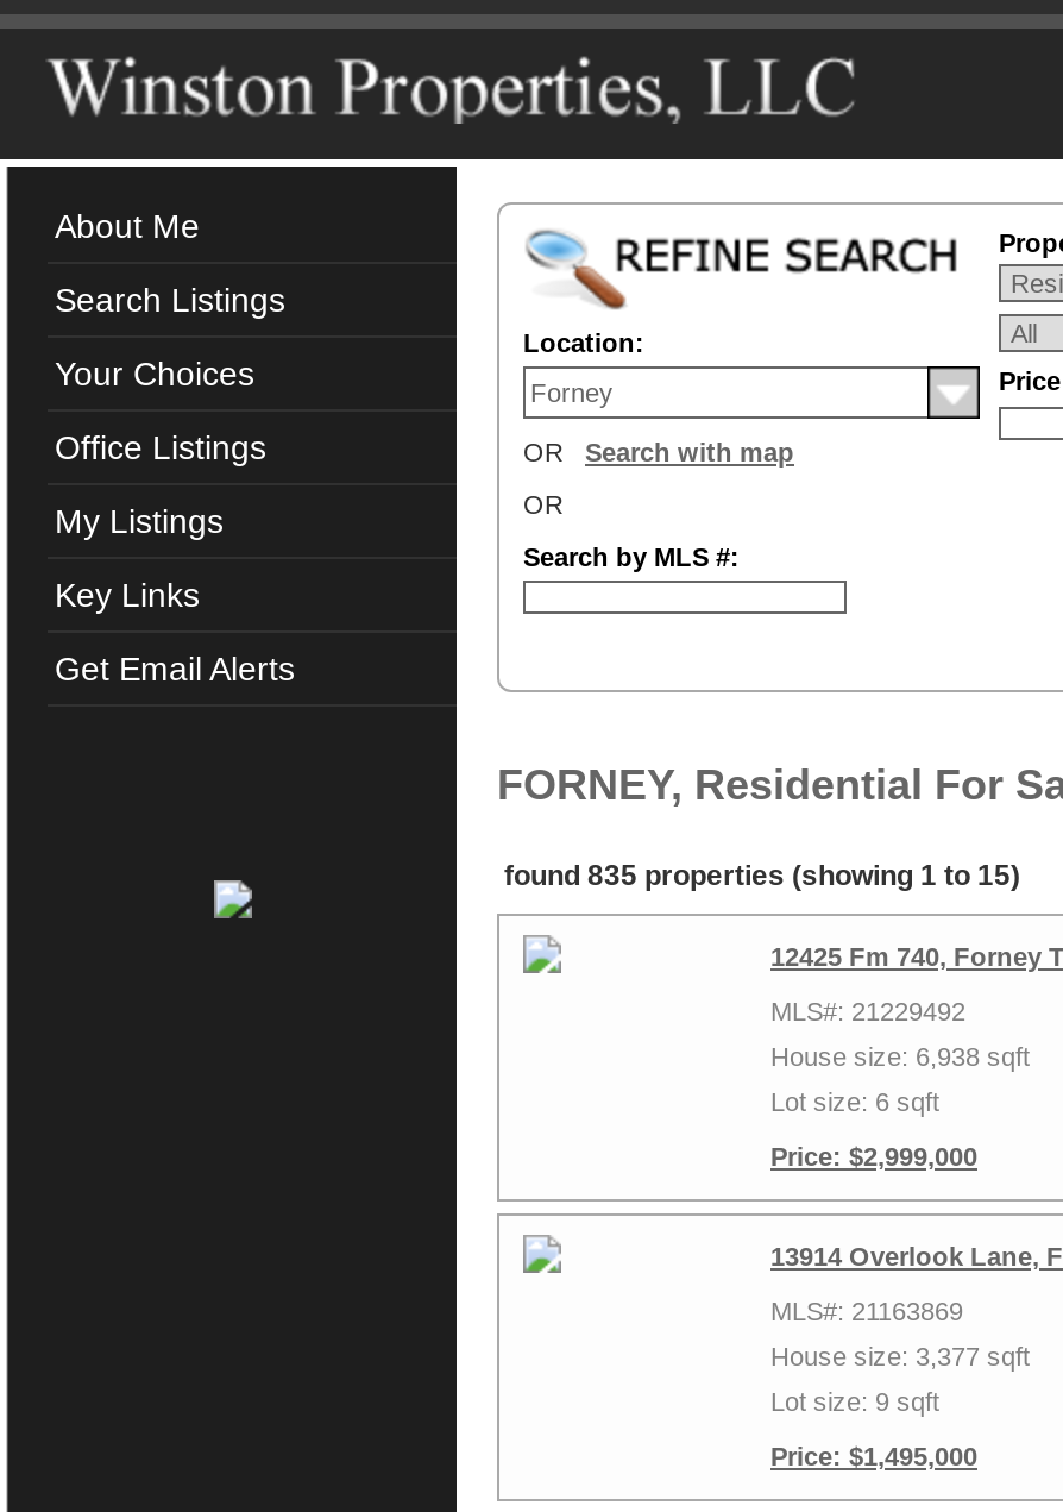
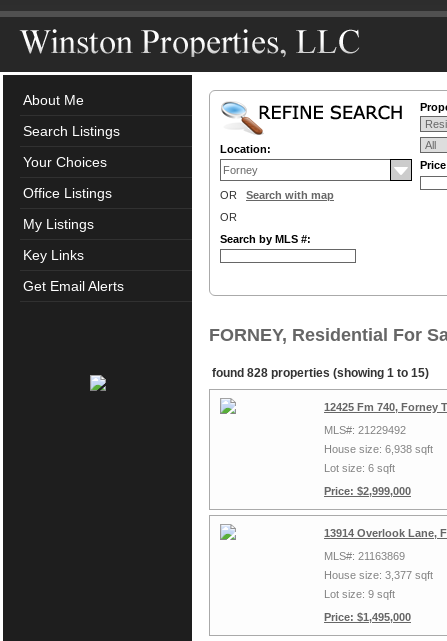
[504,859,1020,892] found 835 properties (showing 1 to 15) -> [212,366,429,380] found 828 properties (showing 1 to 15)

